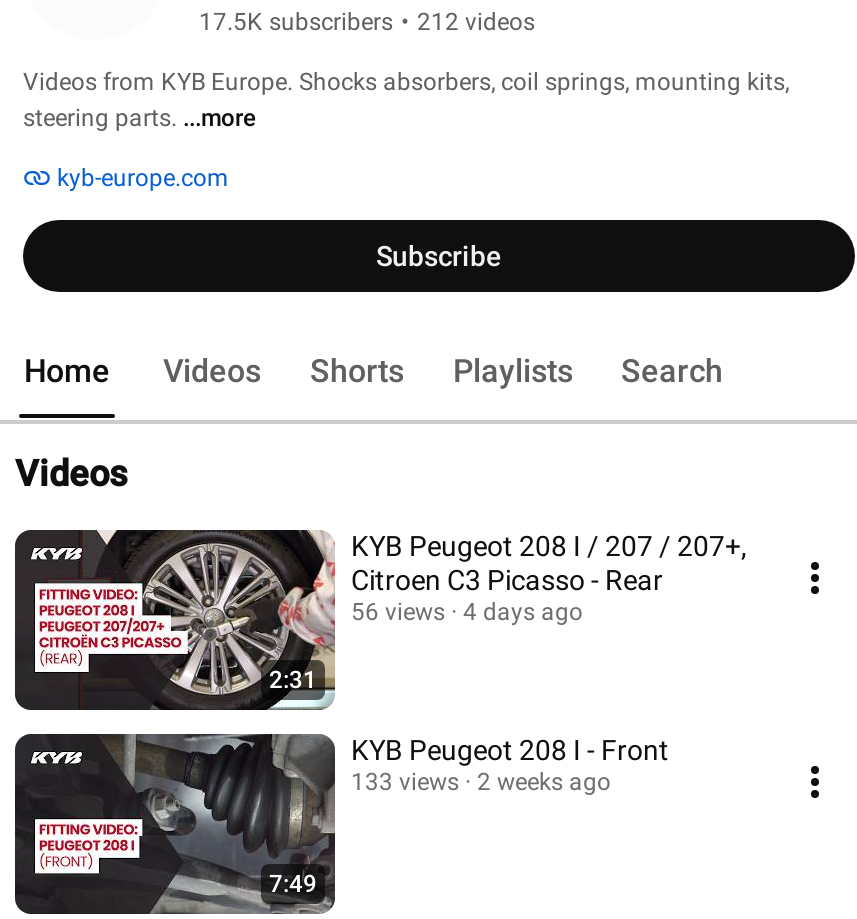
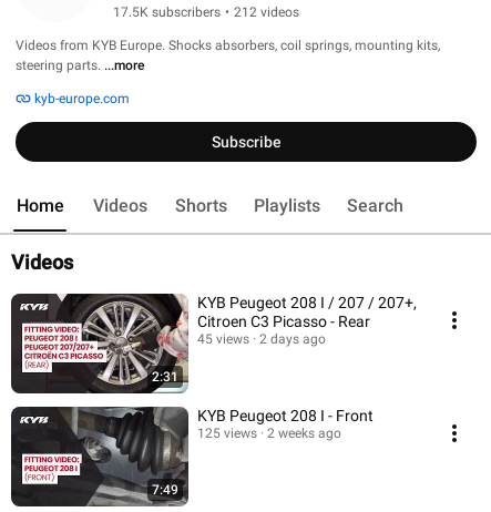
[351,598,445,626] 56 views -> [197,331,249,347] 45 views
[463,598,583,626] 4 days ago -> [259,331,326,347] 2 days ago
[351,768,611,796] 133 views 2 weeks ago -> [197,426,341,441] 125 views 2 weeks ago

